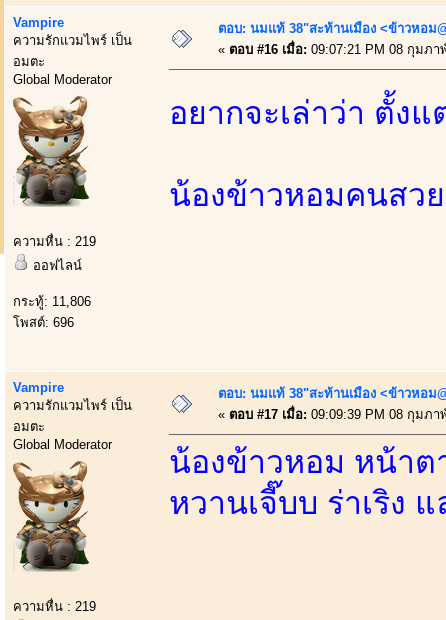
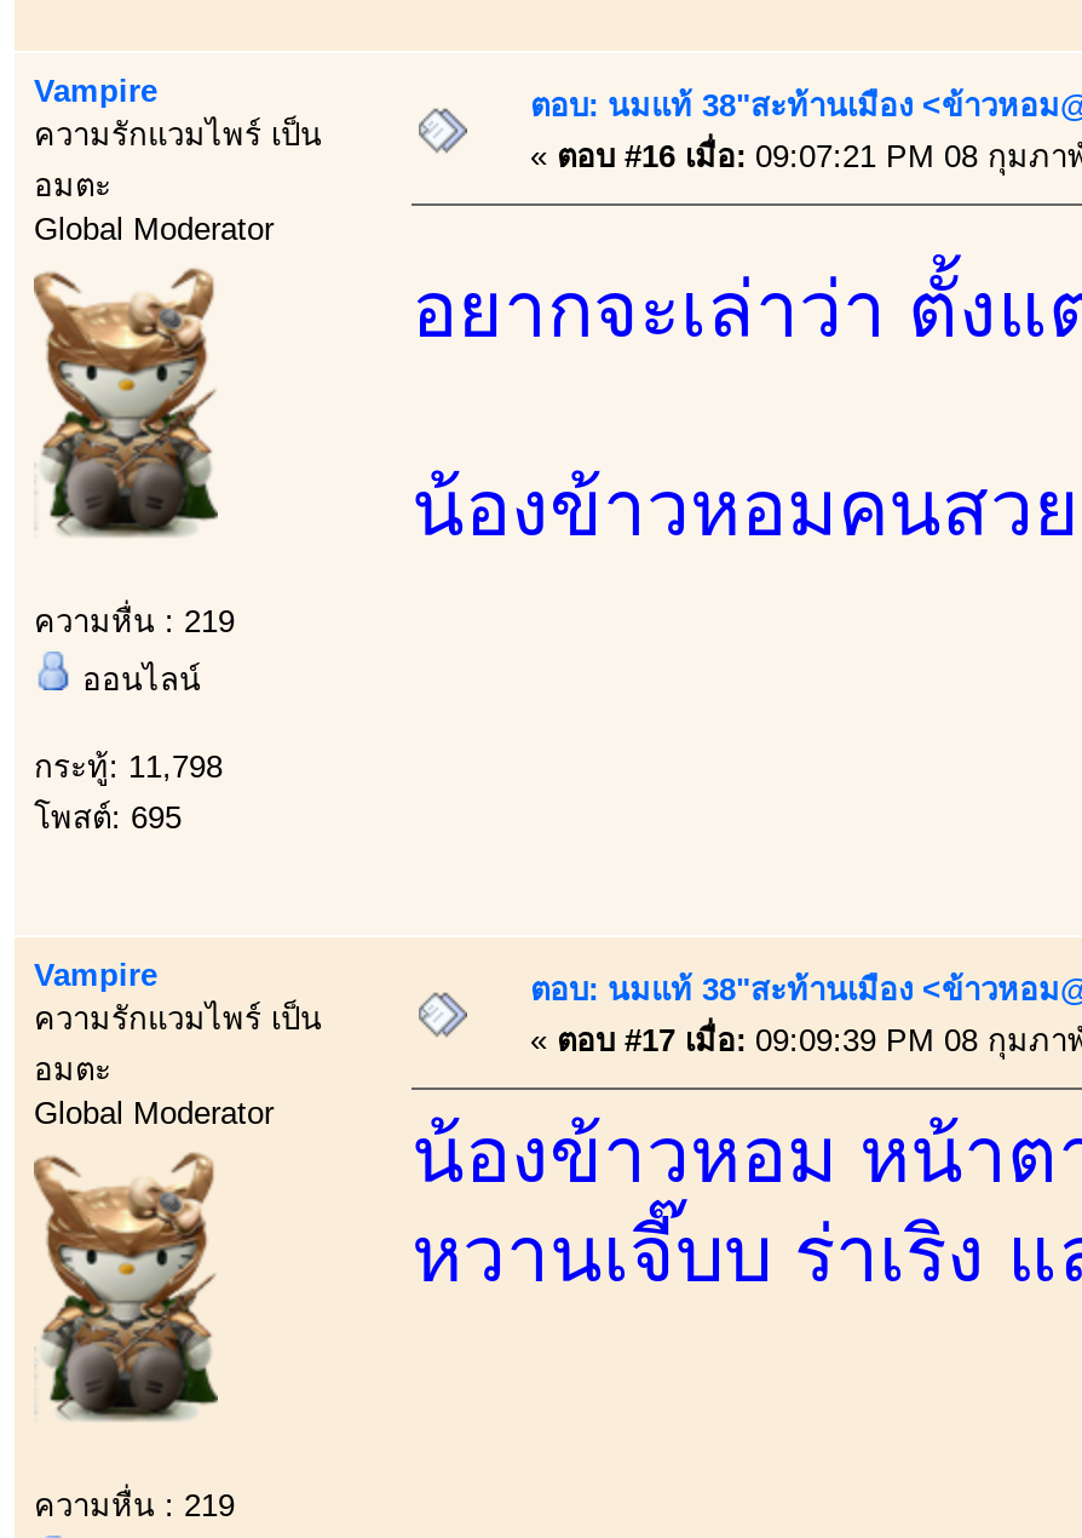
[29,258,82,273] ออฟไลน์ -> [73,660,201,697] ออนไลน์
[13,294,91,309] กระทู้: 11,806 -> [34,748,223,784] กระทู้: 11,798
[13,315,74,330] โพสต์: 696 -> [34,799,182,835] โพสต์: 695

